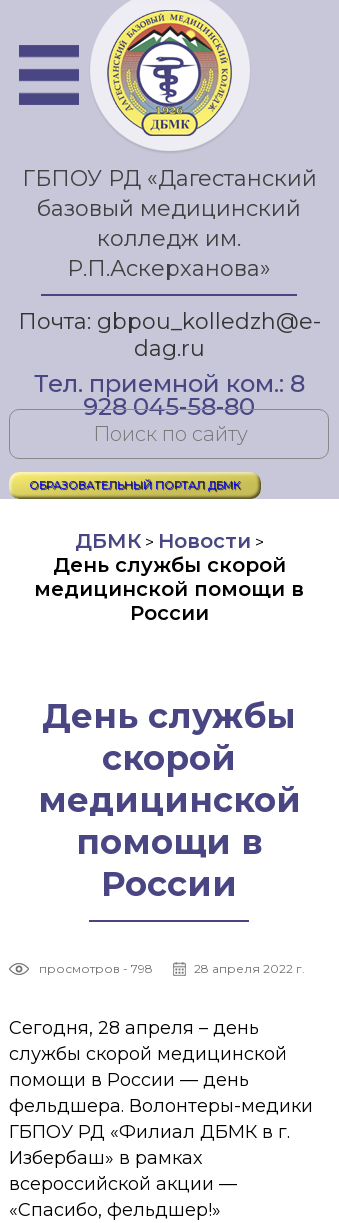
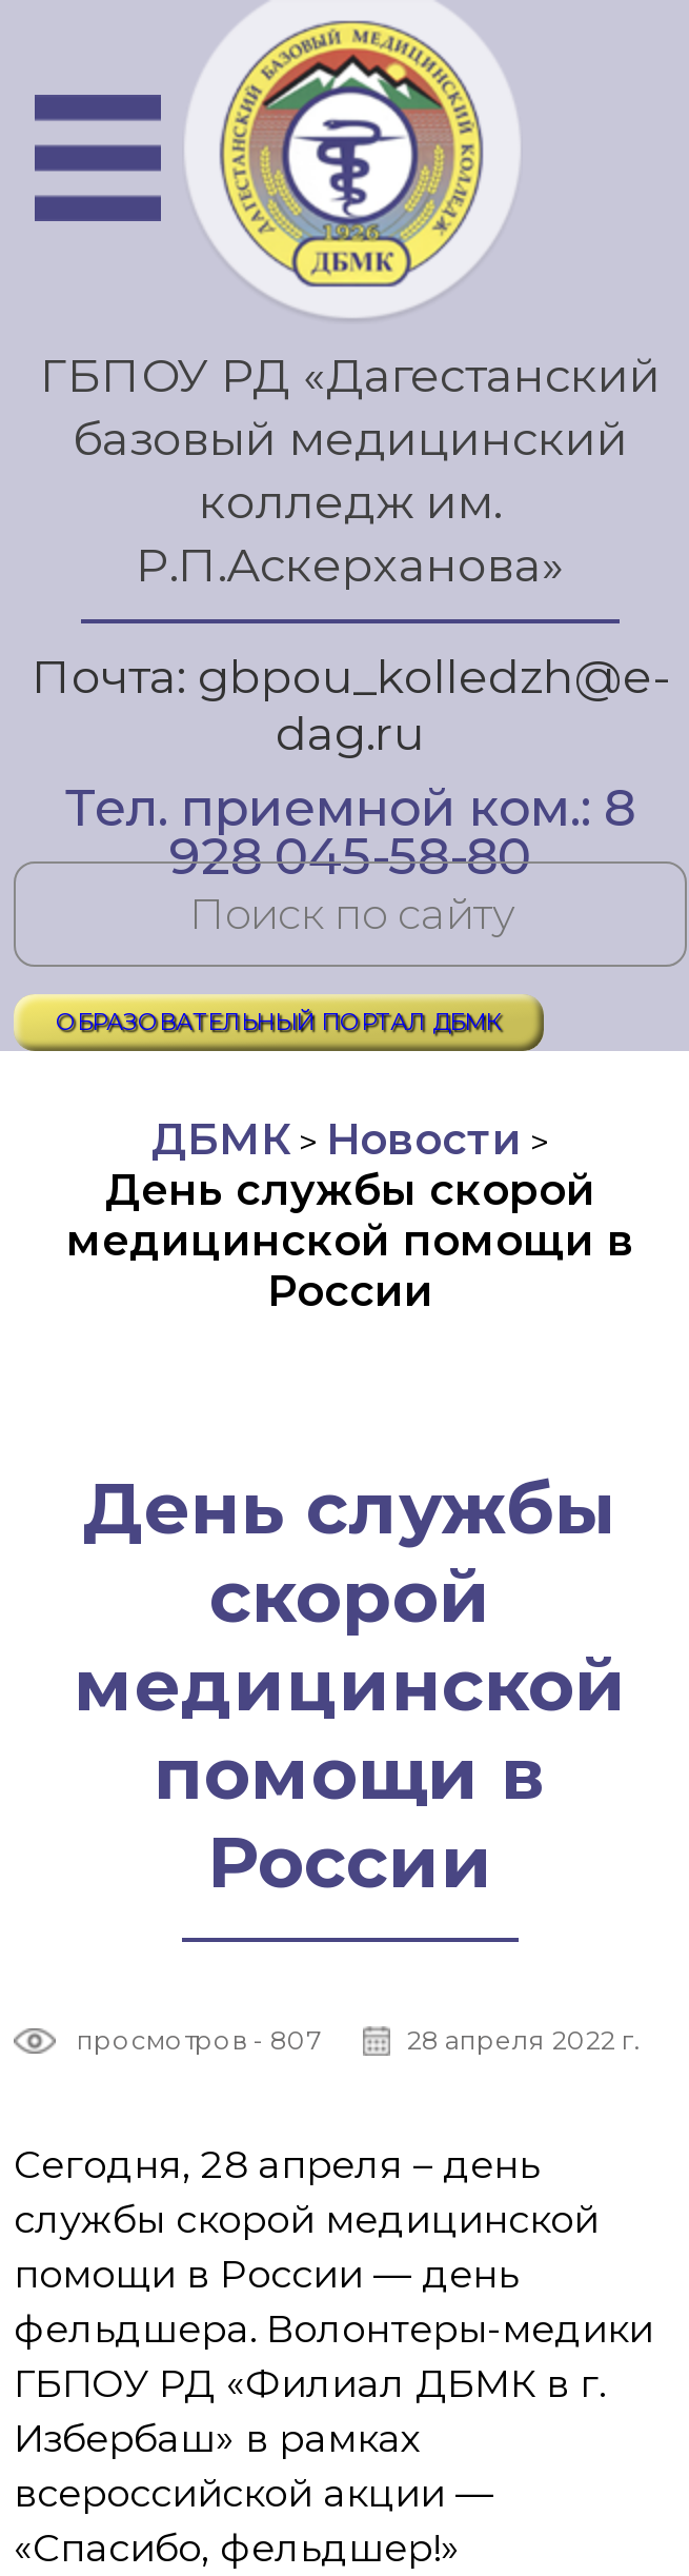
[39,961,153,976] просмотров - 798 -> [77,2024,321,2056] просмотров - 807

